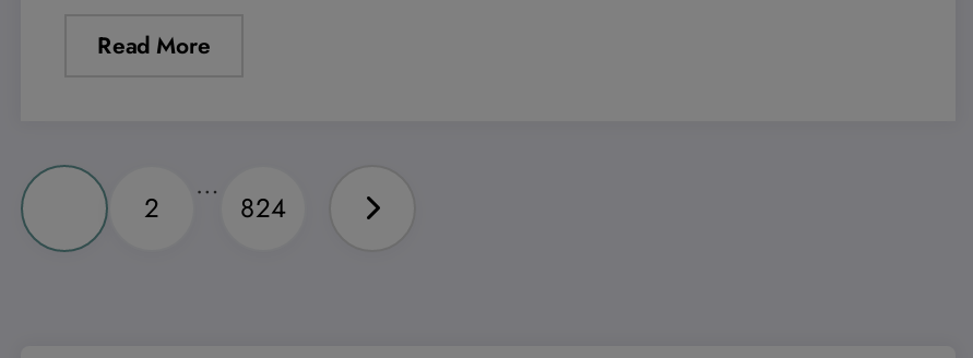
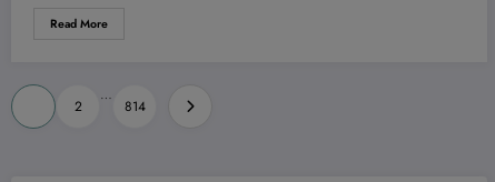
[240,188,286,228] 824 -> [124,96,145,116] 814

